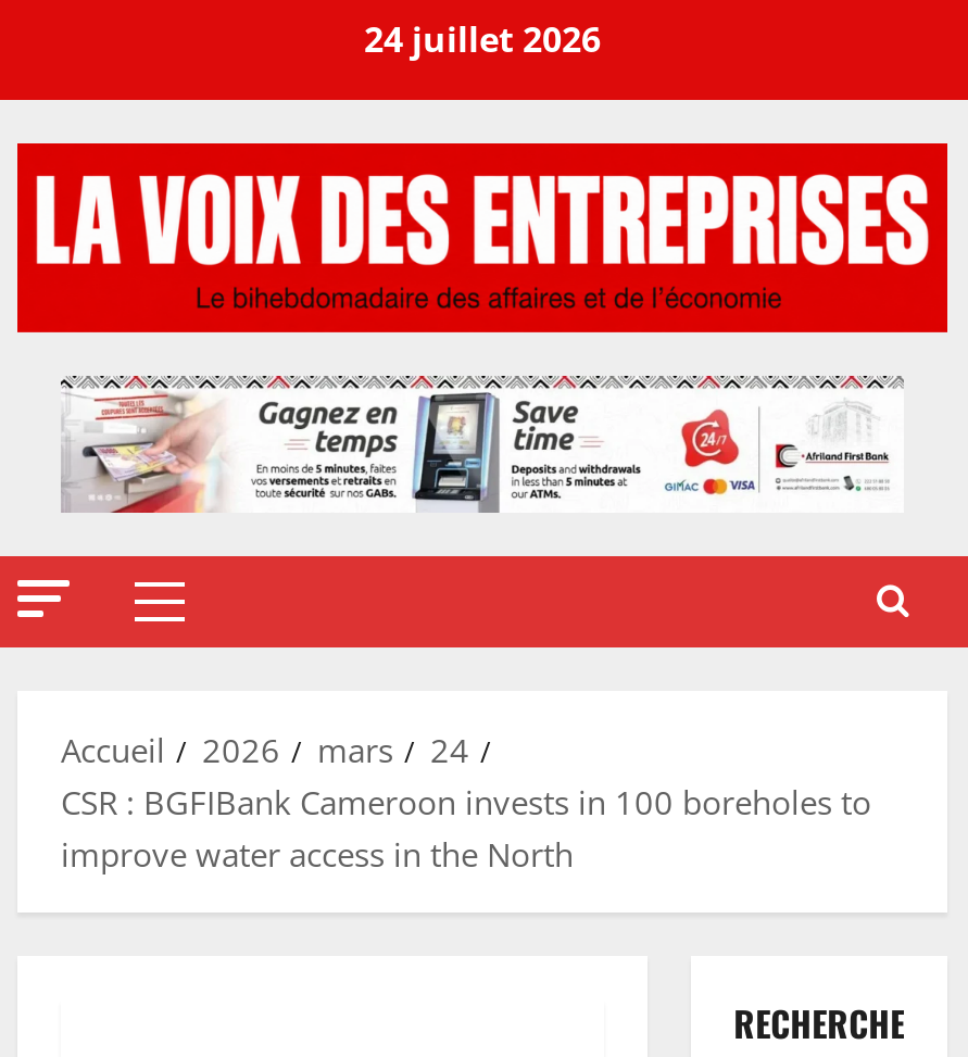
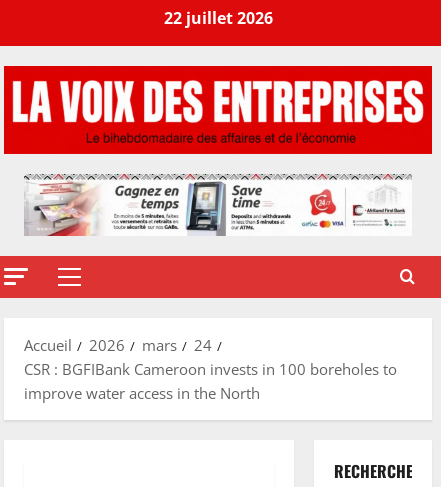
[364,15,601,63] 24 juillet 2026 -> [163,7,272,29] 22 juillet 2026

